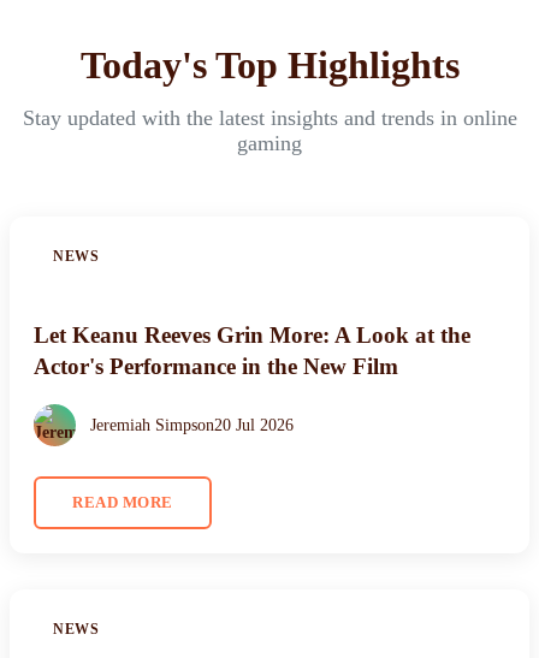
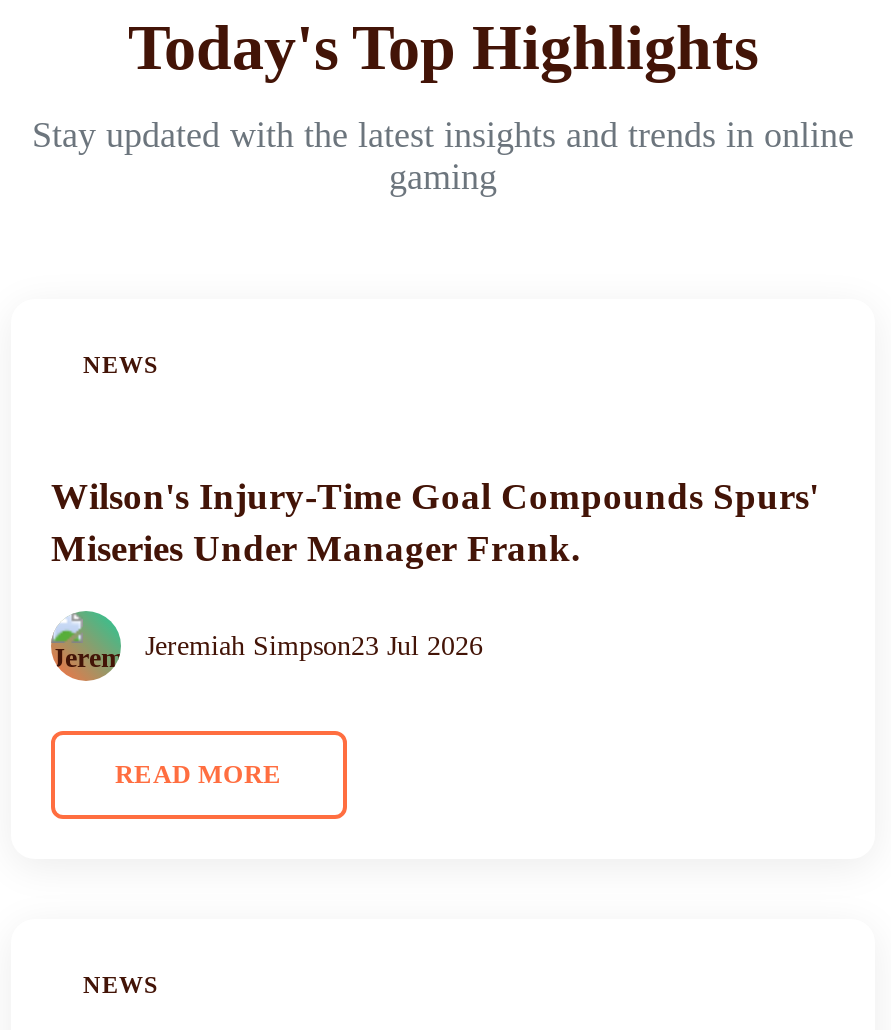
[34,322,470,378] Let Keanu Reeves Grin More: A Look at the | Actor's Performance in the New Film -> [51,474,819,568] Wilson's Injury-Time Goal Compounds Spurs' | Miseries Under Manager Frank.
[90,416,294,434] Jeremiah Simpson20 Jul 2026 -> [145,631,483,661] Jeremiah Simpson23 Jul 2026

